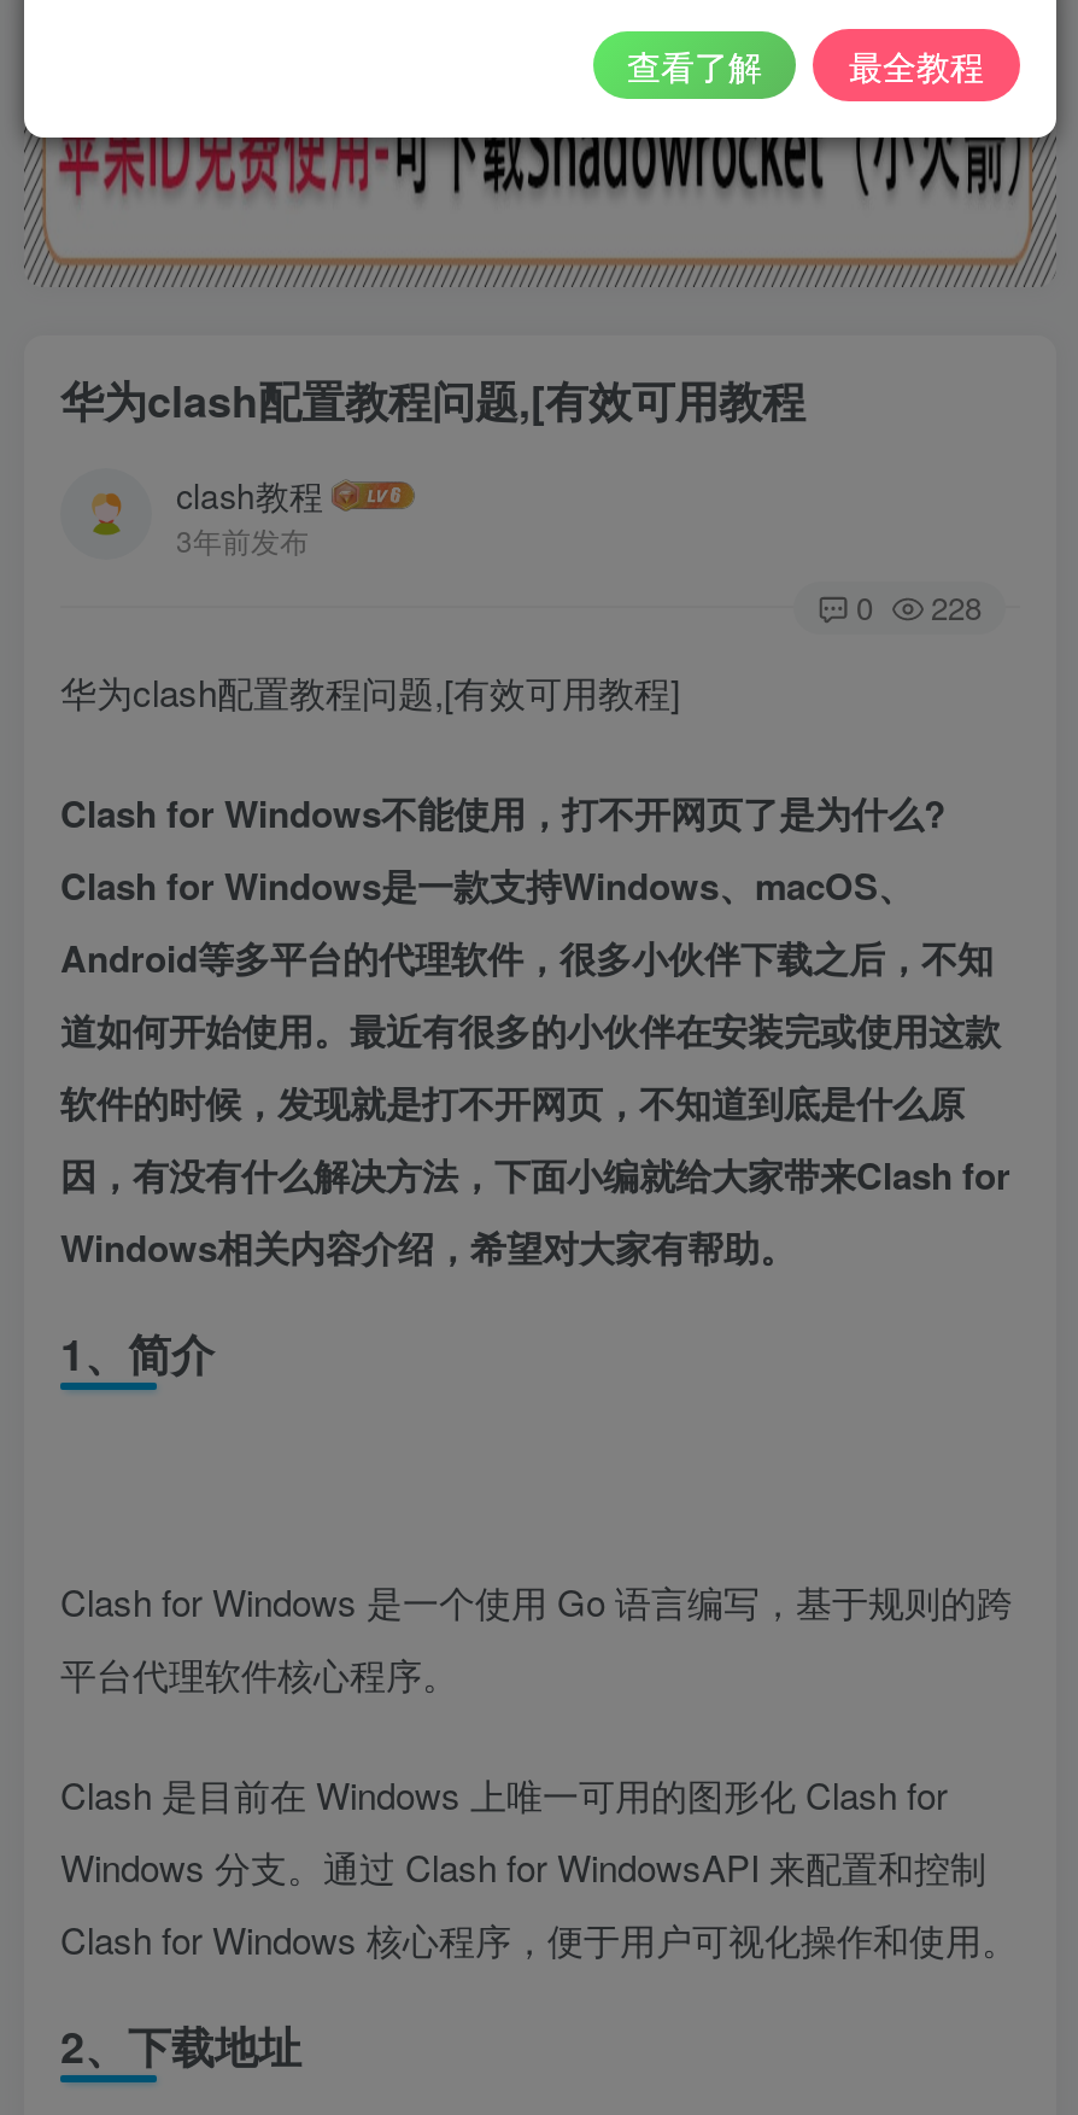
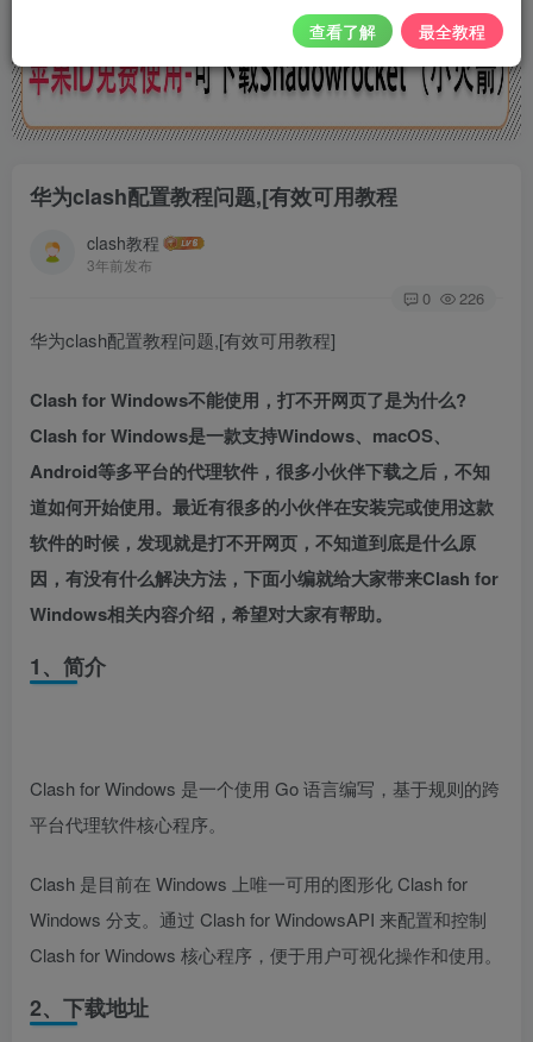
[856,584,982,630] 0 228 -> [422,287,484,309] 0 226

